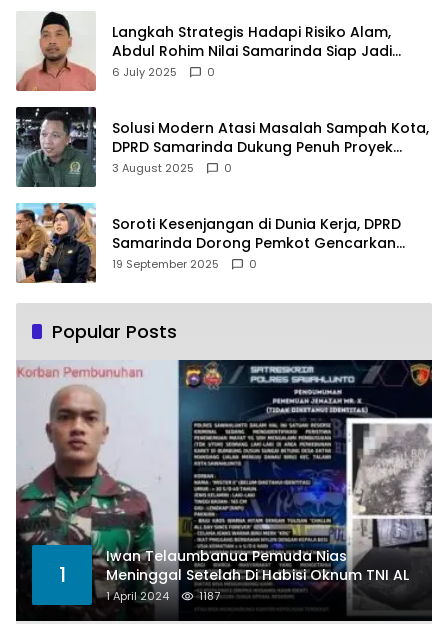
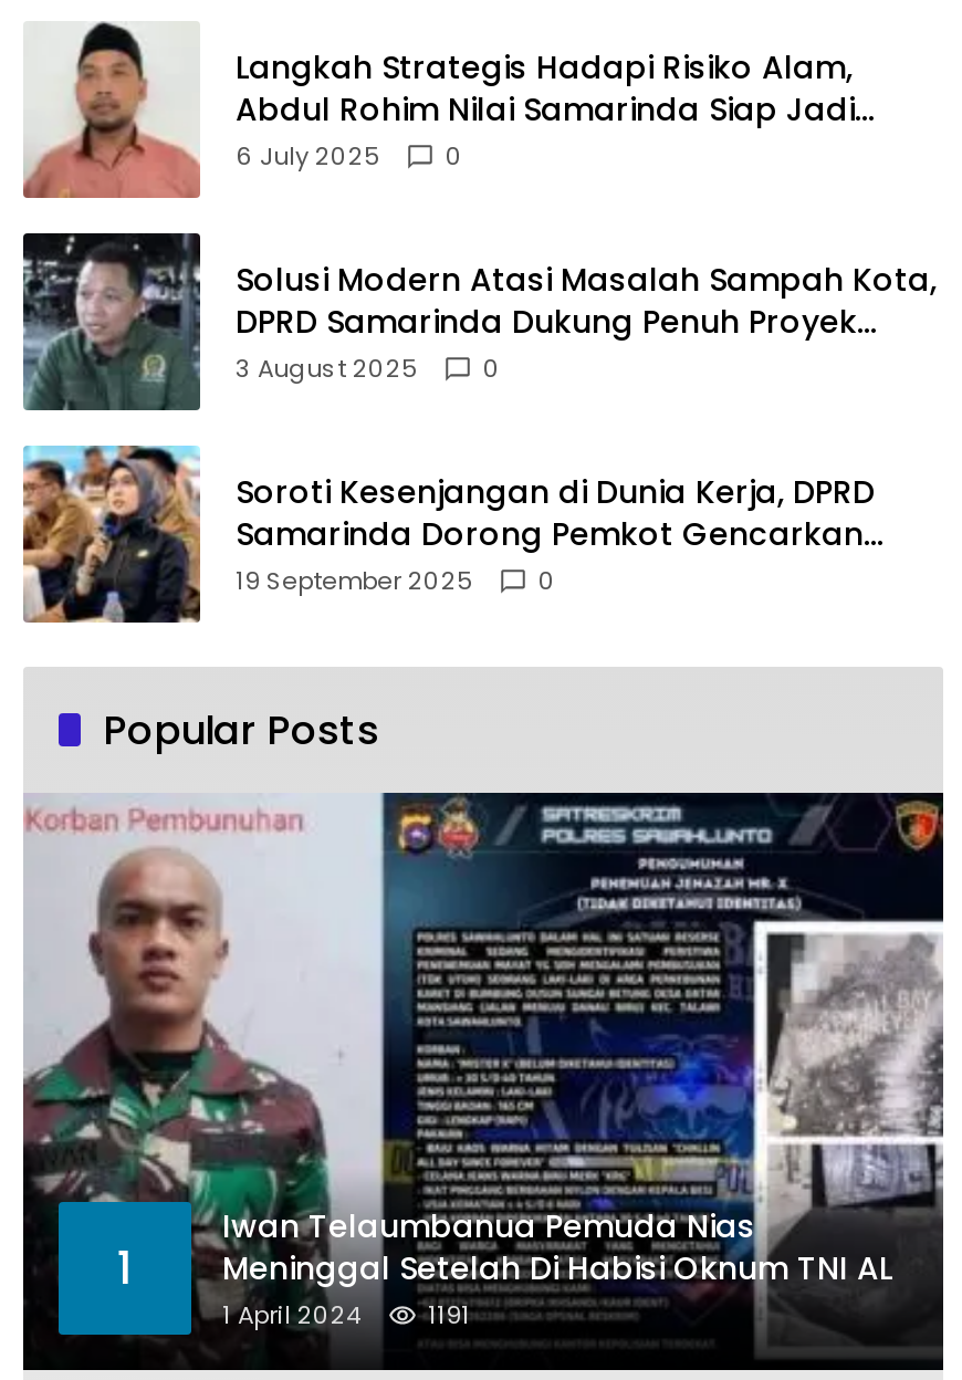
[106,588,220,604] 1 April 2024 1187 -> [222,1298,470,1333] 1 April 2024 1191

